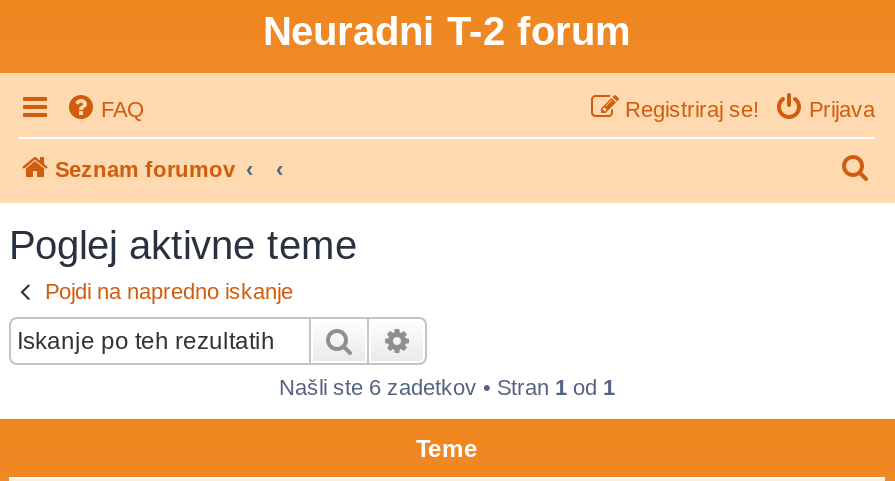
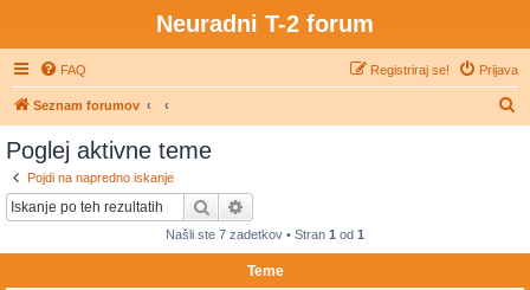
[279,374,615,398] Našli ste 6 zadetkov • Stran 1 od 1 -> [166,227,364,241] Našli ste 7 zadetkov • Stran 1 od 1

